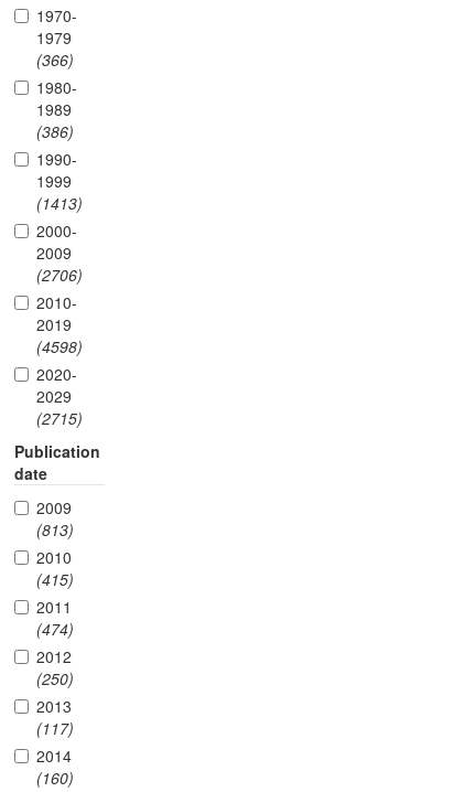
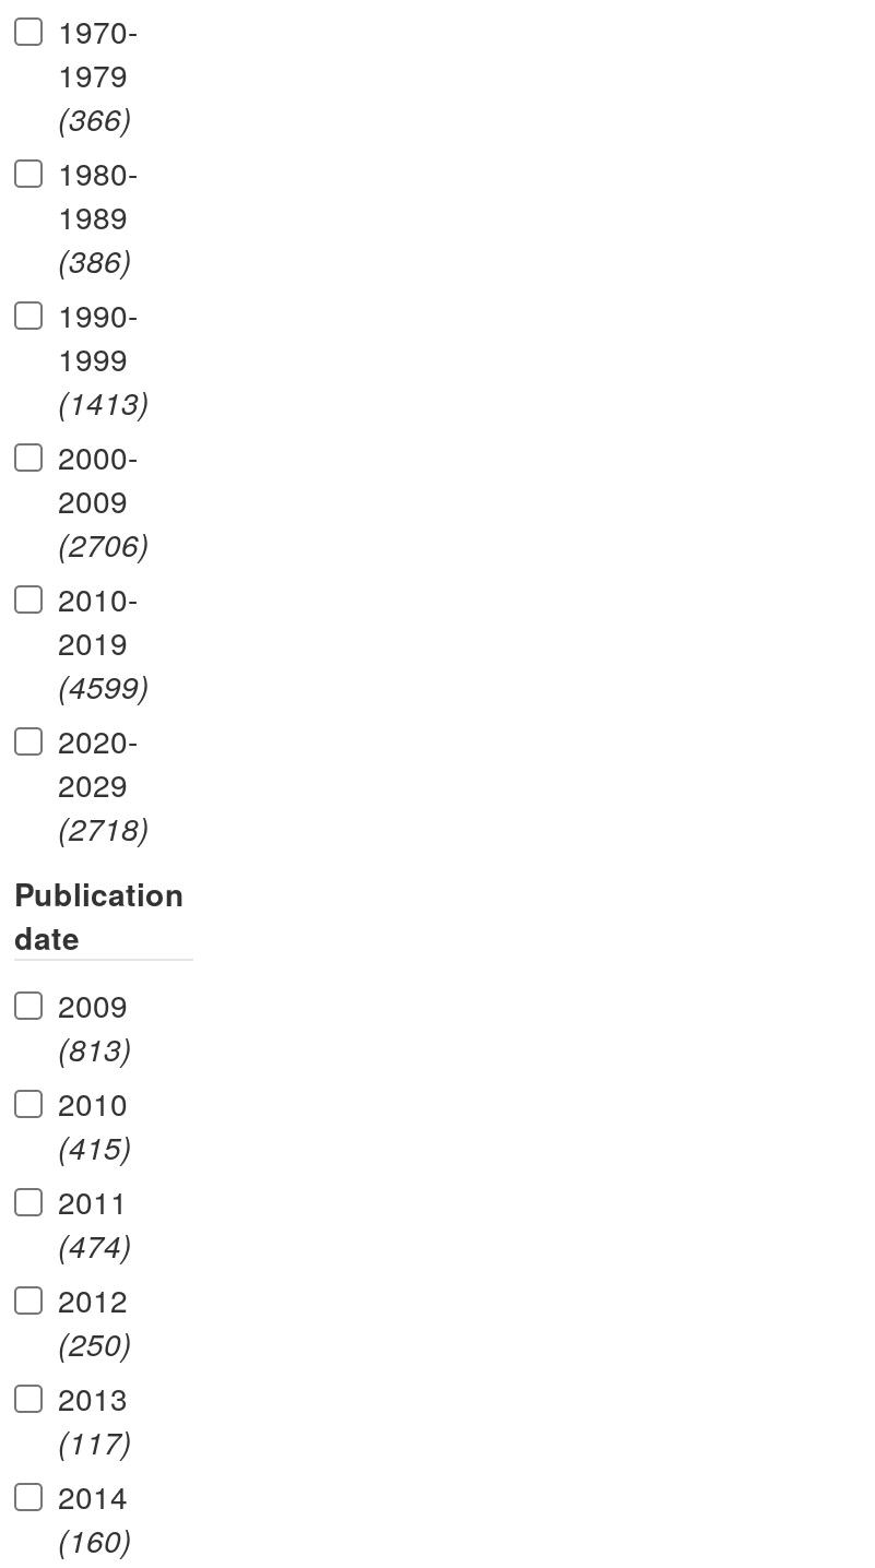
[36,335,83,357] (4598) -> [58,664,150,708] (4599)
[36,407,83,429] (2715) -> [58,806,150,850] (2718)

